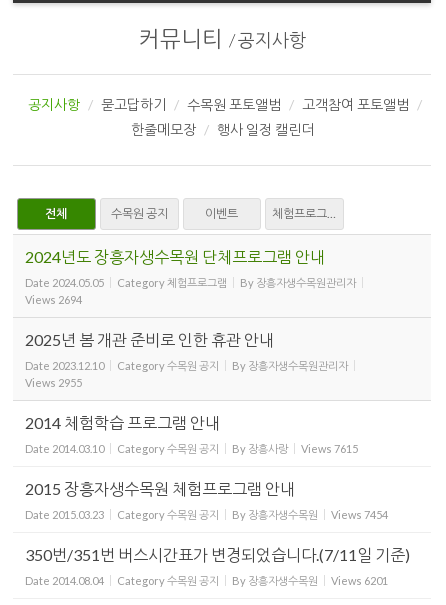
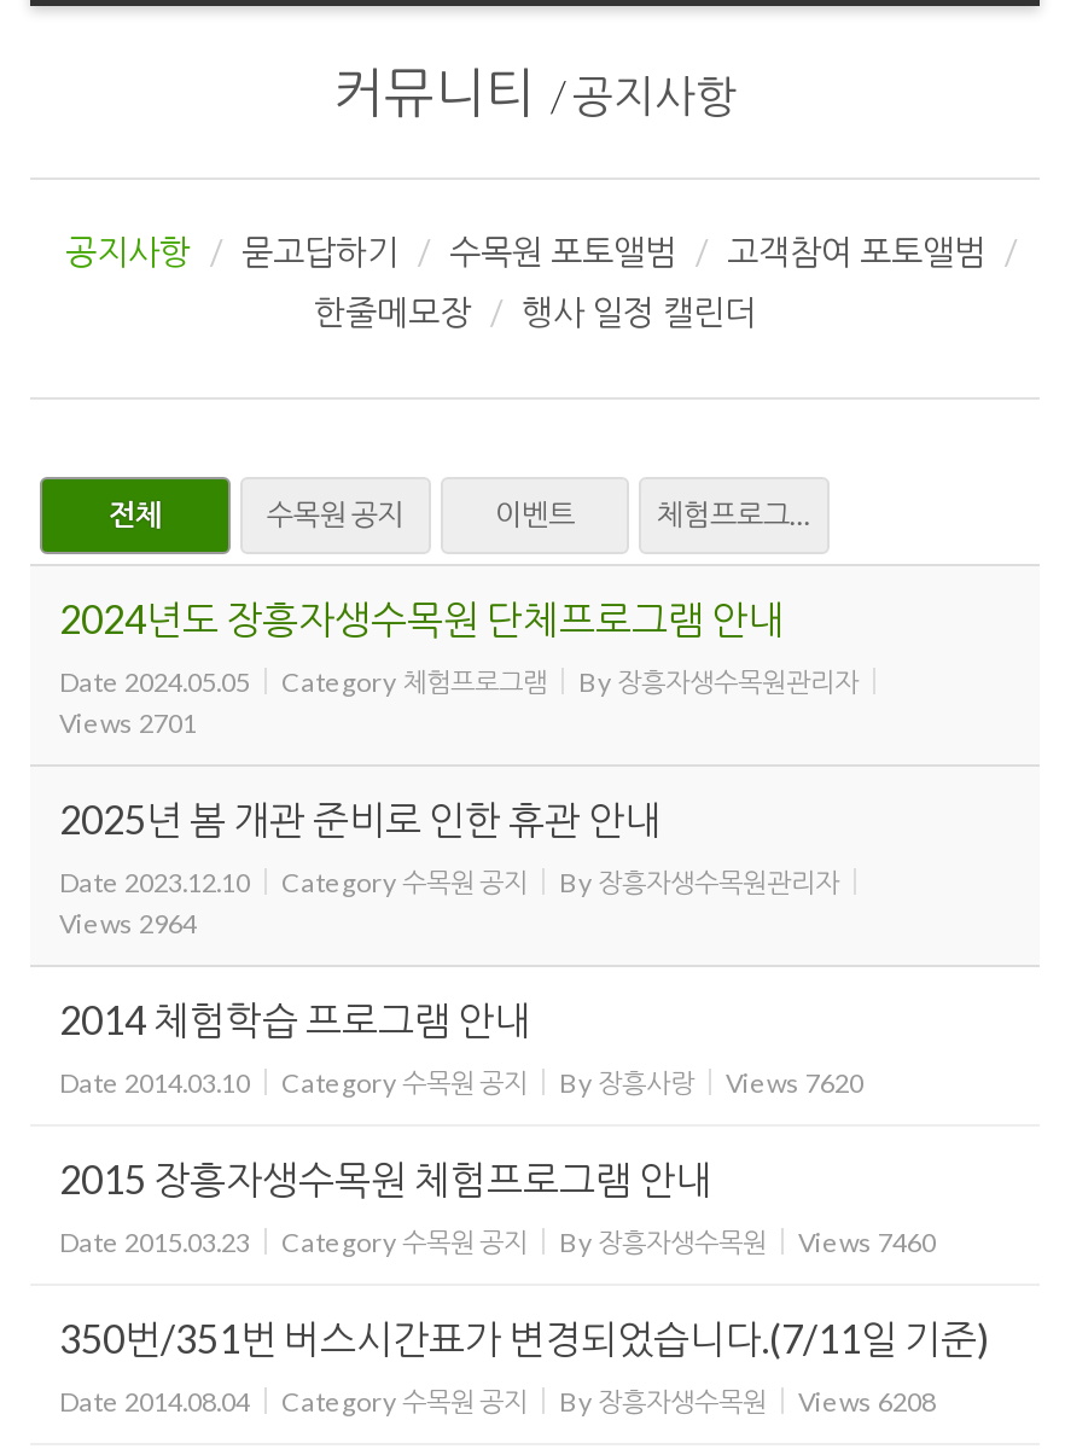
[25,293,82,306] Views 2694 -> [59,706,197,738] Views 2701
[25,376,82,389] Views 2955 -> [59,907,197,938] Views 2964
[25,442,358,455] Date 2014.03.10 Category 수목원 공지 By 장흥사랑 Views 7615 -> [59,1066,863,1098] Date 2014.03.10 Category 수목원 공지 By 장흥사랑 Views 7620
[25,508,388,521] Date 2015.03.23 Category 수목원 공지 By 장흥자생수목원 Views 7454 -> [59,1226,936,1257] Date 2015.03.23 Category 수목원 공지 By 장흥자생수목원 Views 7460
[25,574,388,587] Date 2014.08.04 Category 수목원 공지 By 장흥자생수목원 Views 6201 -> [59,1385,936,1416] Date 2014.08.04 Category 수목원 공지 By 장흥자생수목원 Views 6208

